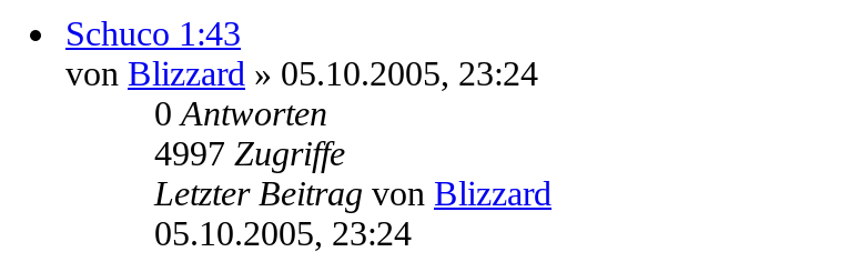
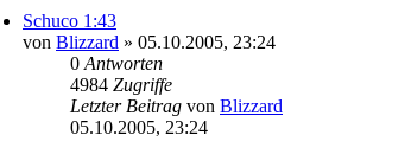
[154,134,345,172] 4997 Zugriffe -> [70,74,172,94] 4984 Zugriffe

